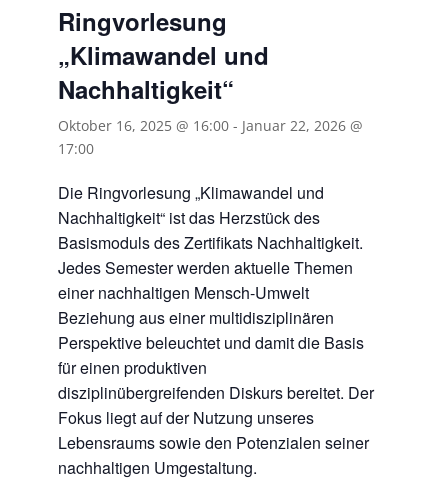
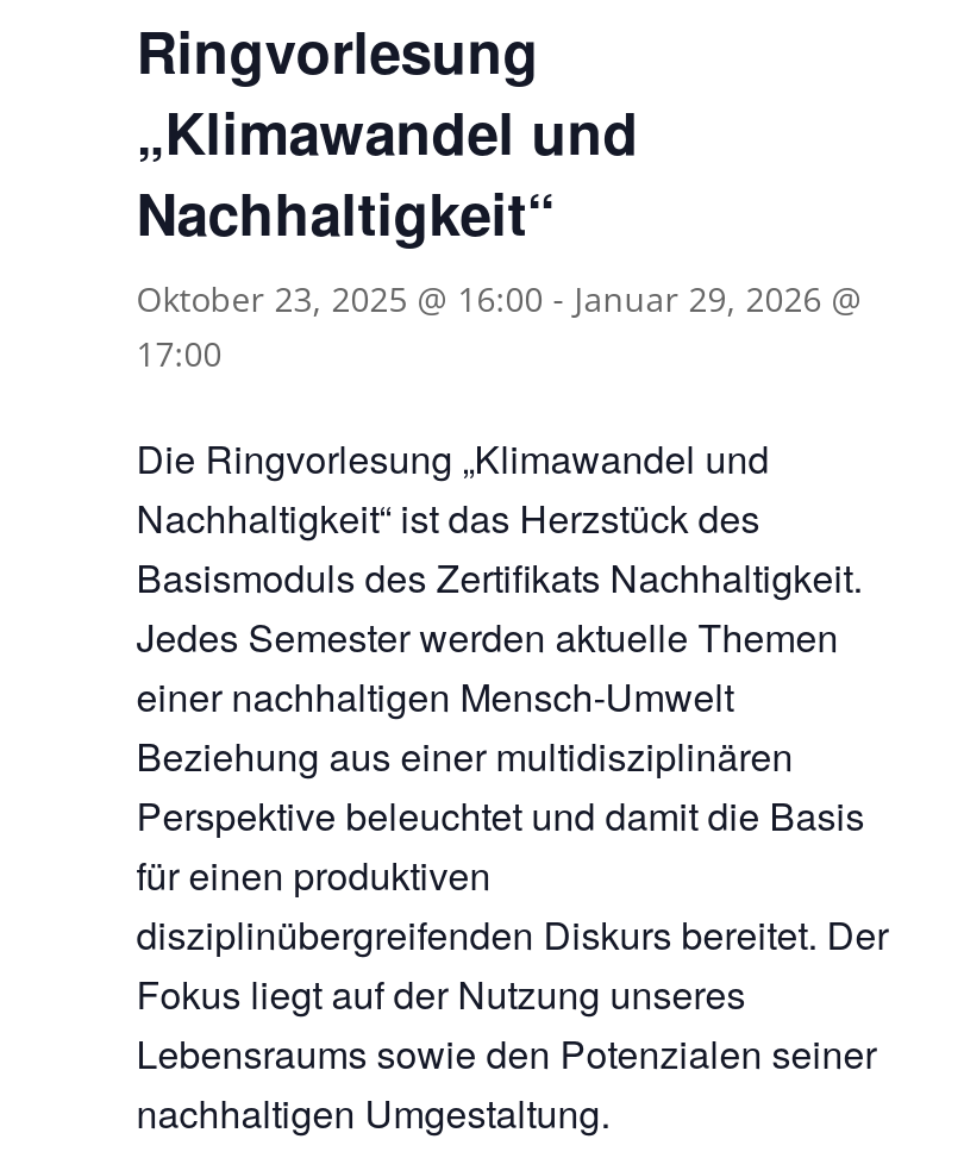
[58,116,363,135] Oktober 16, 2025 @ 16:00 - Januar 22, 2026 @ -> [136,276,862,321] Oktober 23, 2025 @ 16:00 - Januar 29, 2026 @

